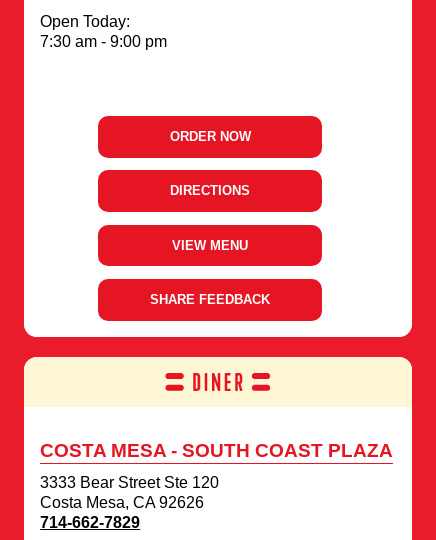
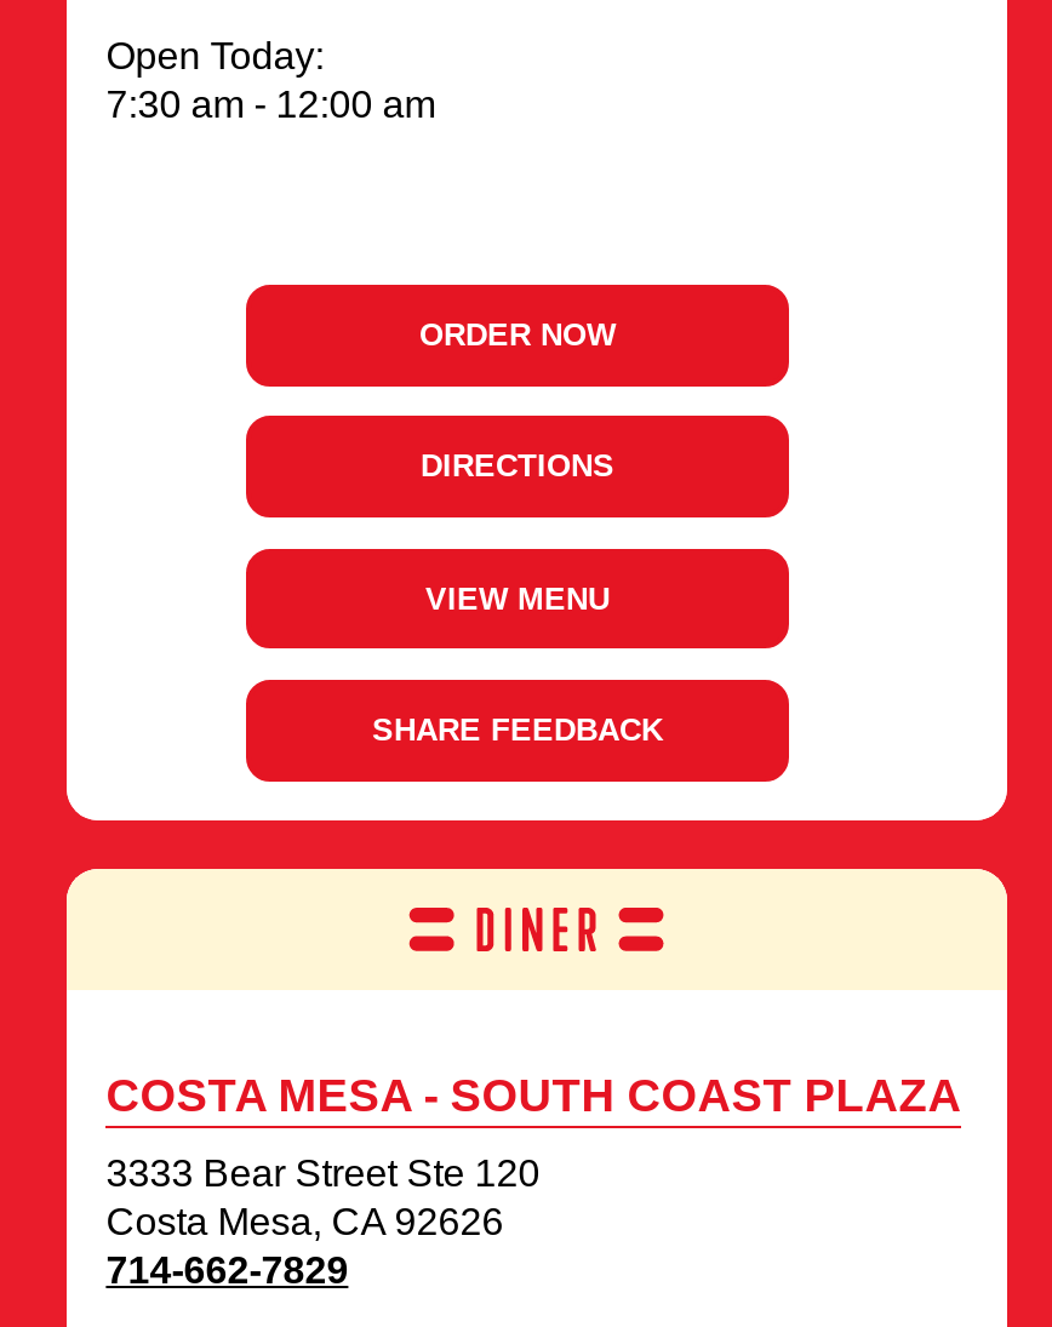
[40,33,167,50] 7:30 am - 9:00 pm -> [106,84,436,125] 7:30 am - 12:00 am

